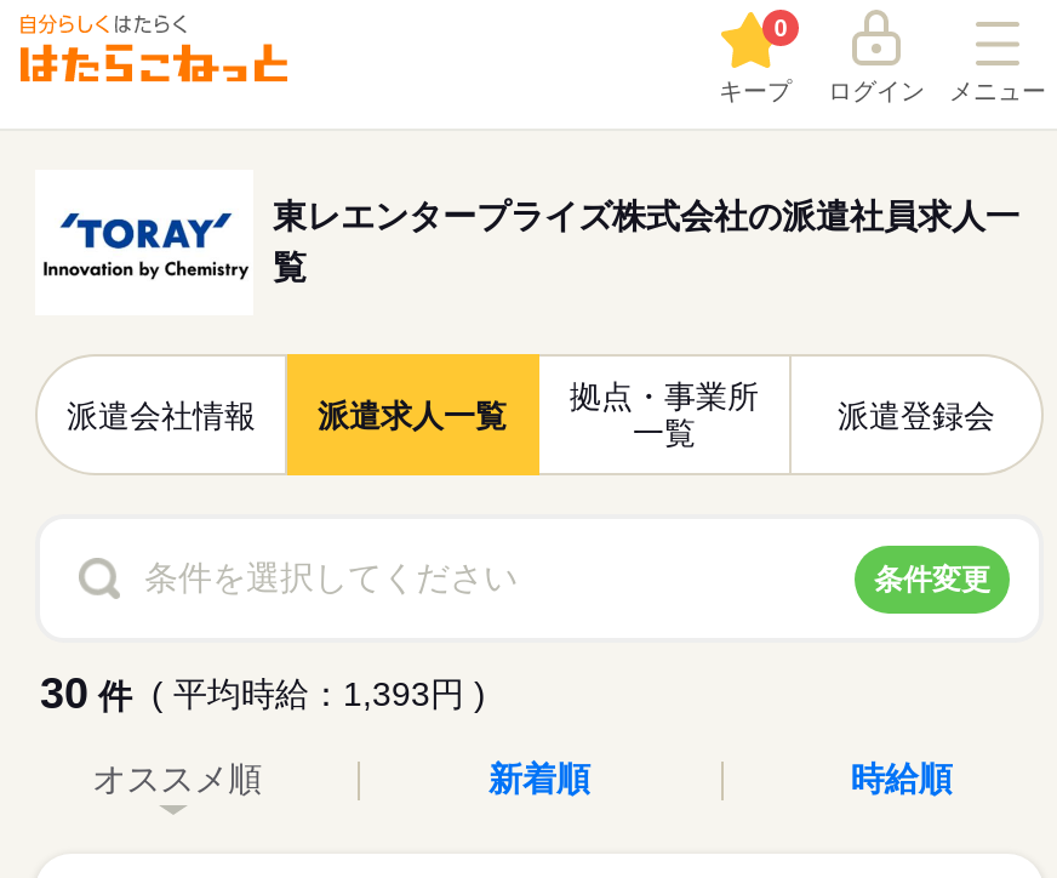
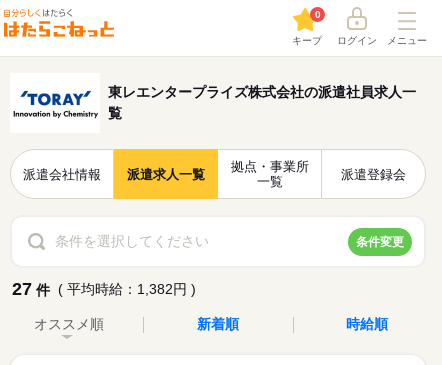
[40,669,486,718] 30件 ( 平均時給：1,393円 ) -> [12,279,196,299] 27件 ( 平均時給：1,382円 )

